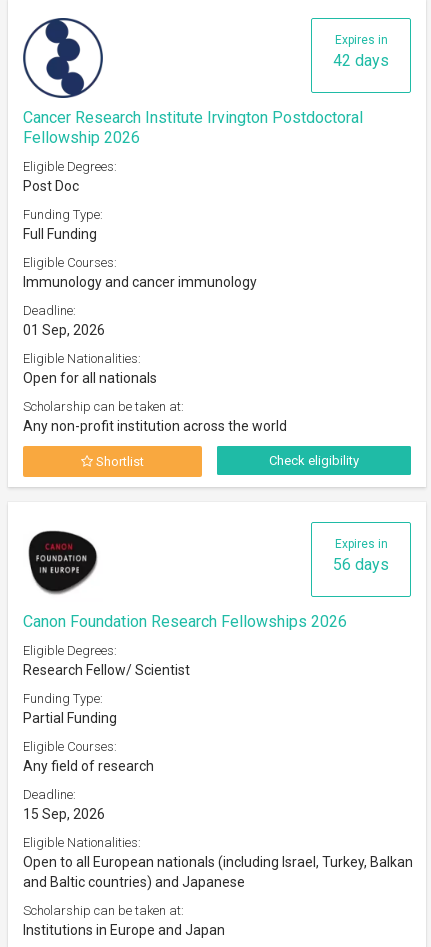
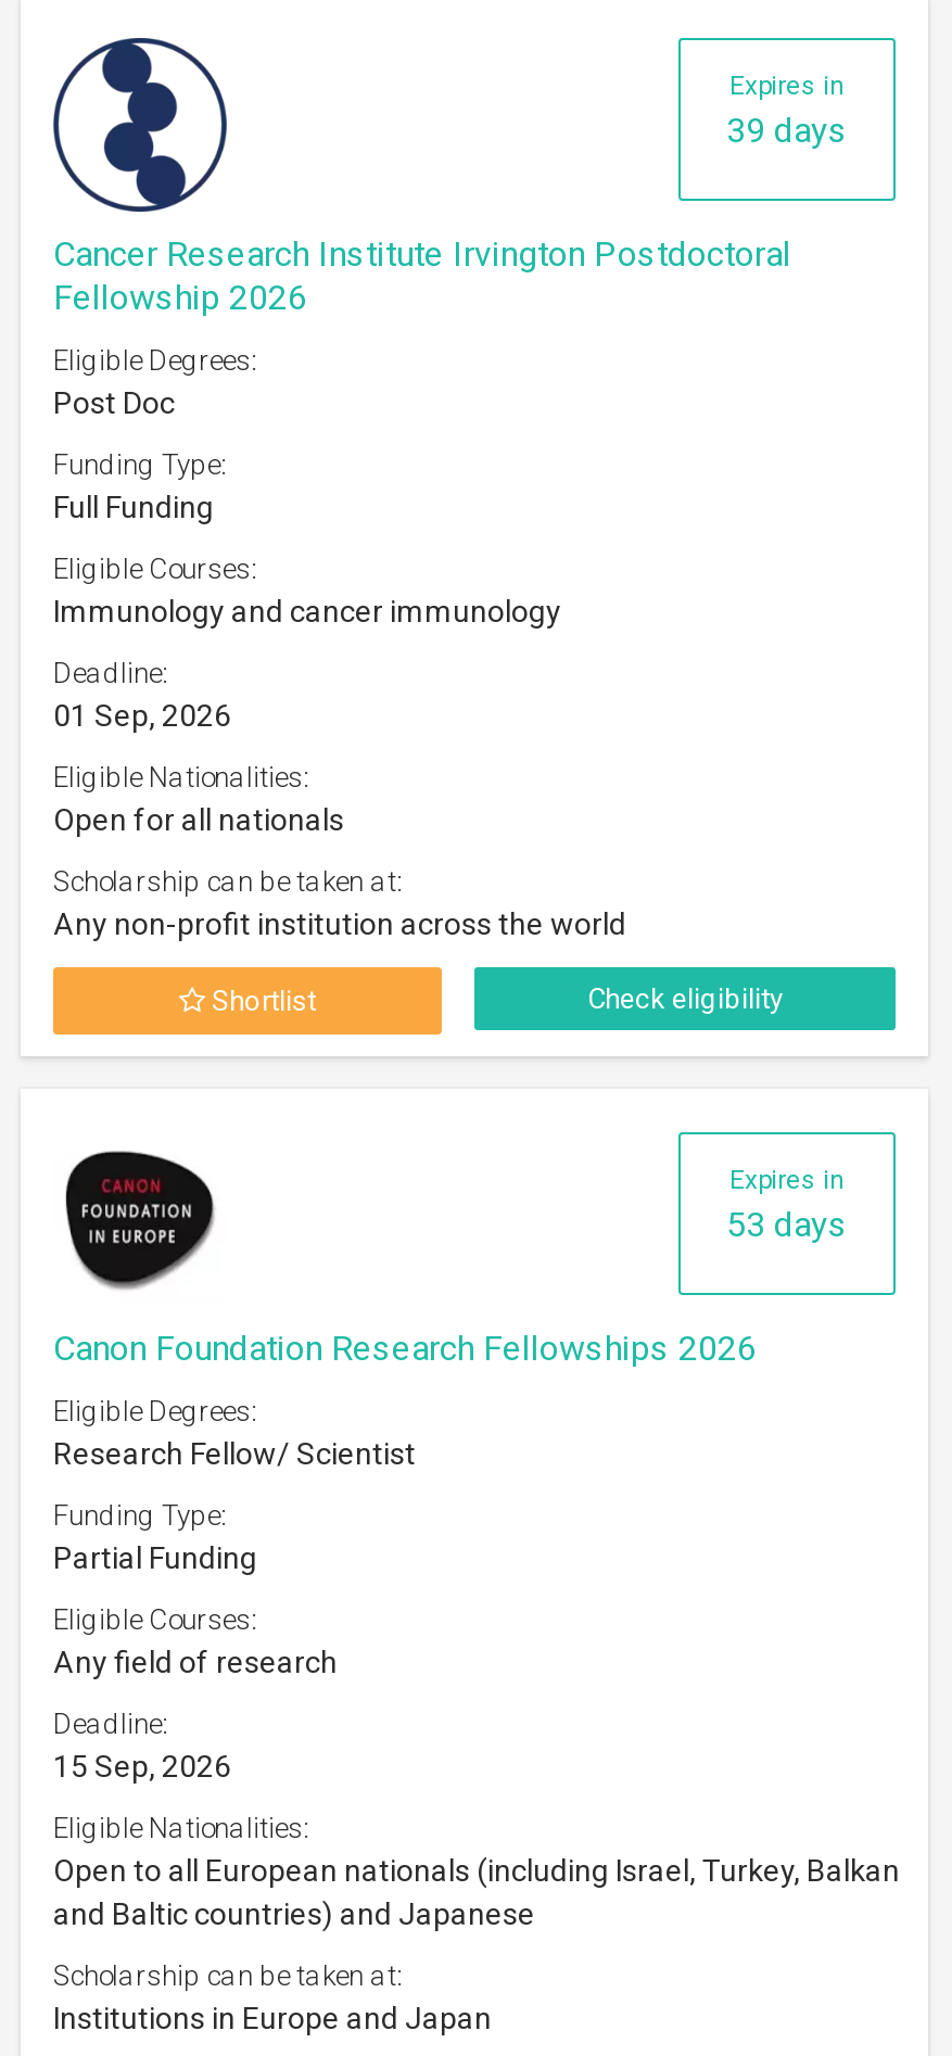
[333,51,389,70] 42 days -> [726,110,848,151] 39 days
[333,555,389,574] 56 days -> [726,1204,848,1245] 53 days

